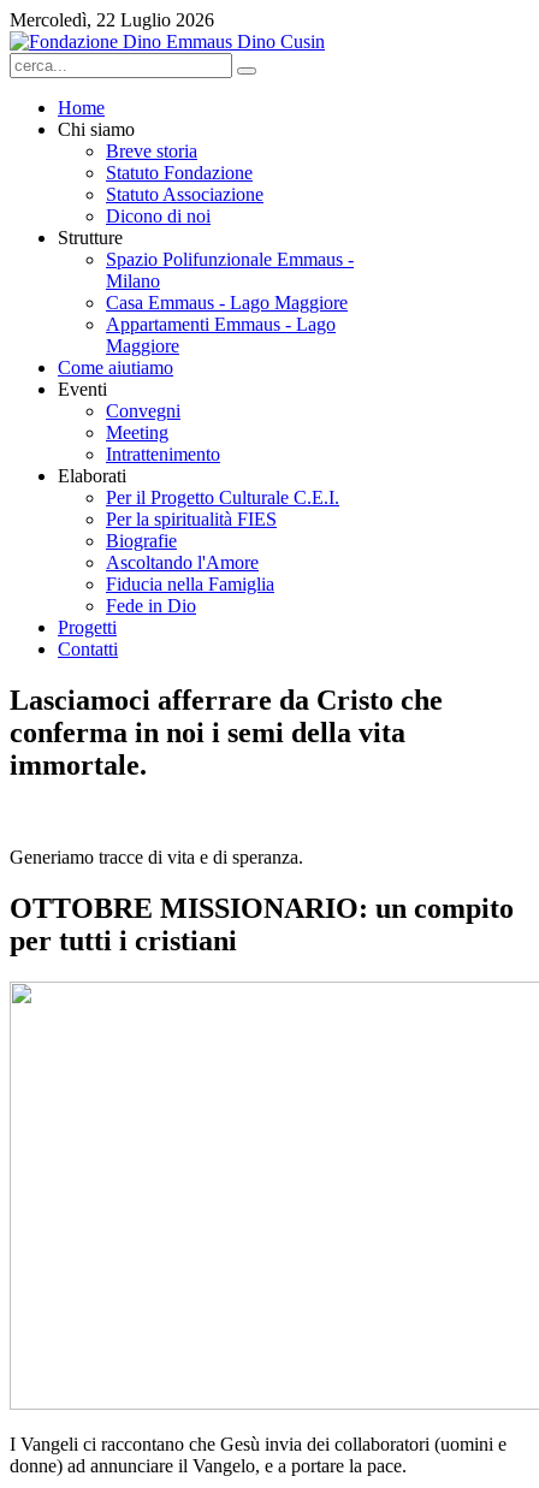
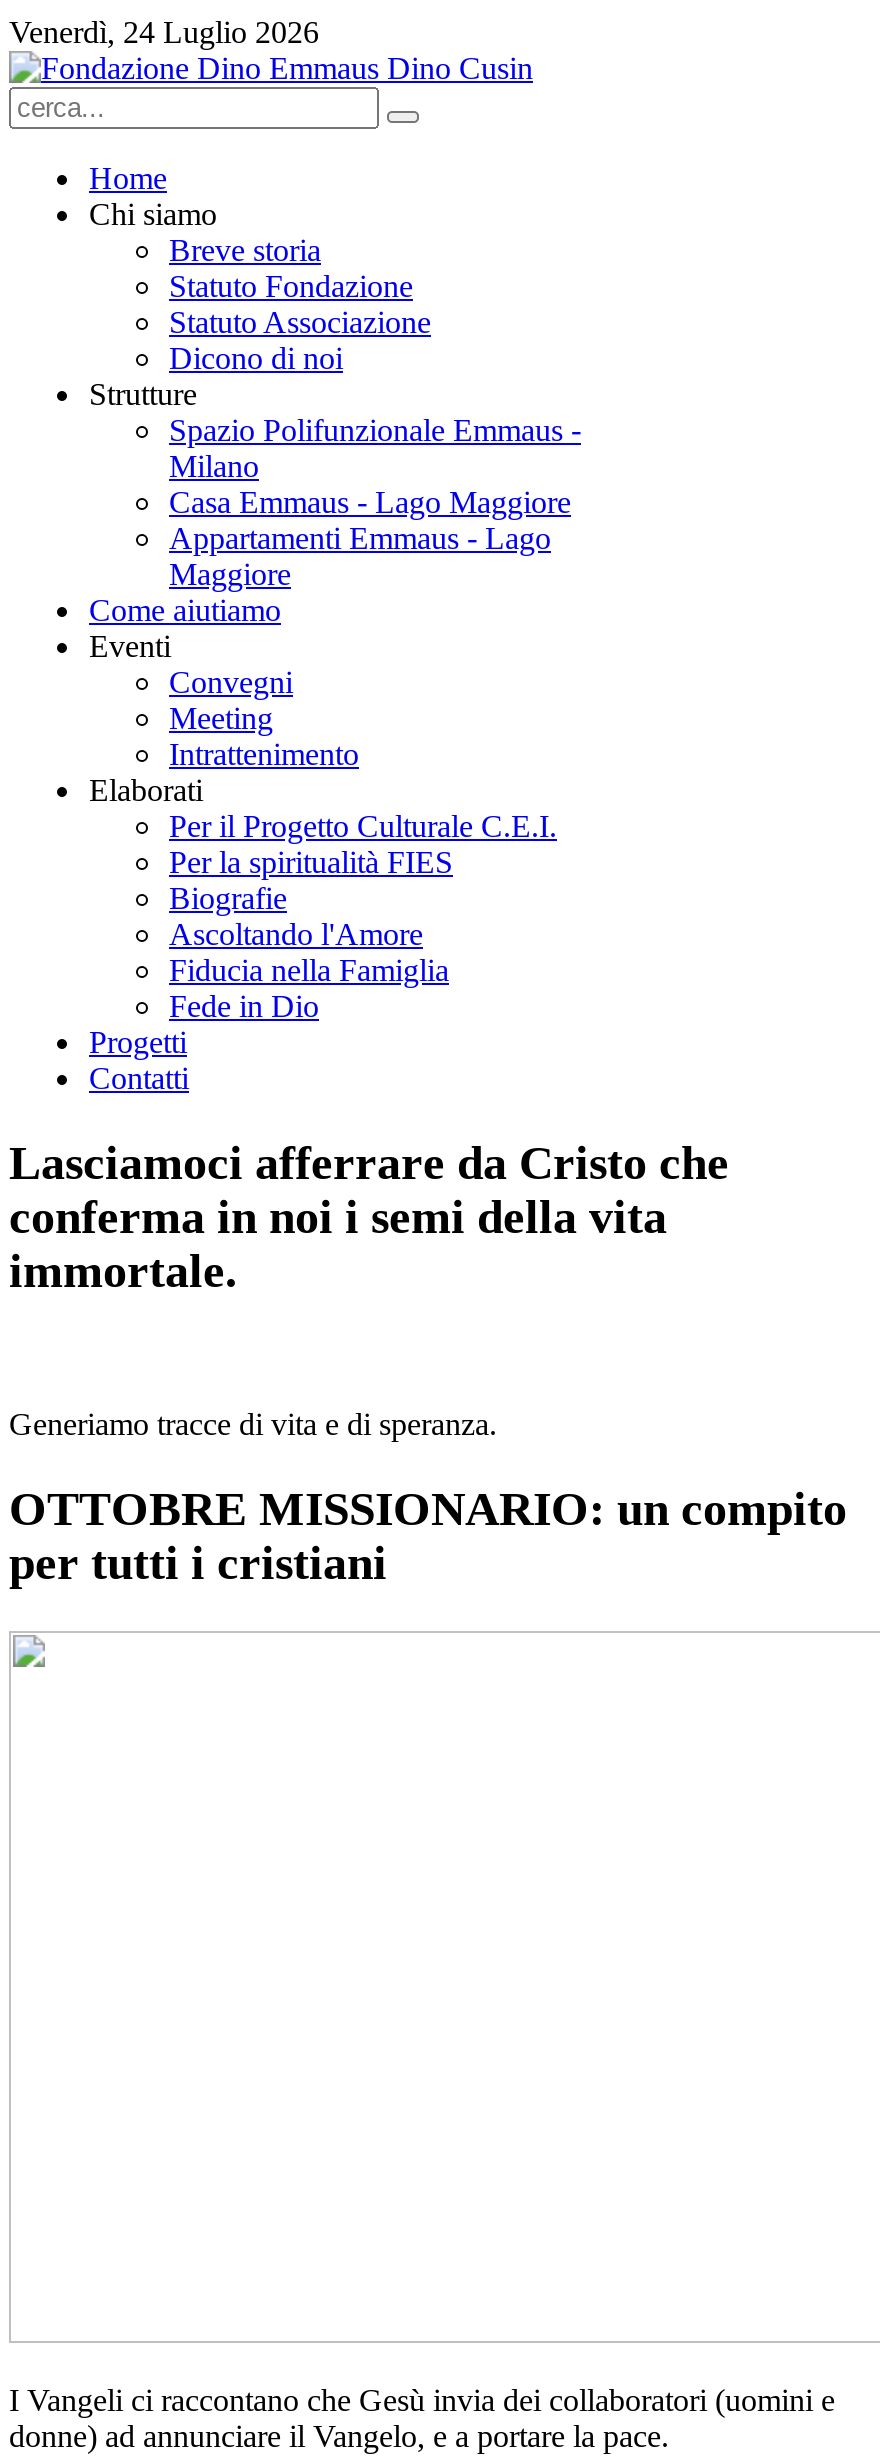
[10,10,214,30] Mercoledì, 22 Luglio 2026 -> [9,15,319,49] Venerdì, 24 Luglio 2026

